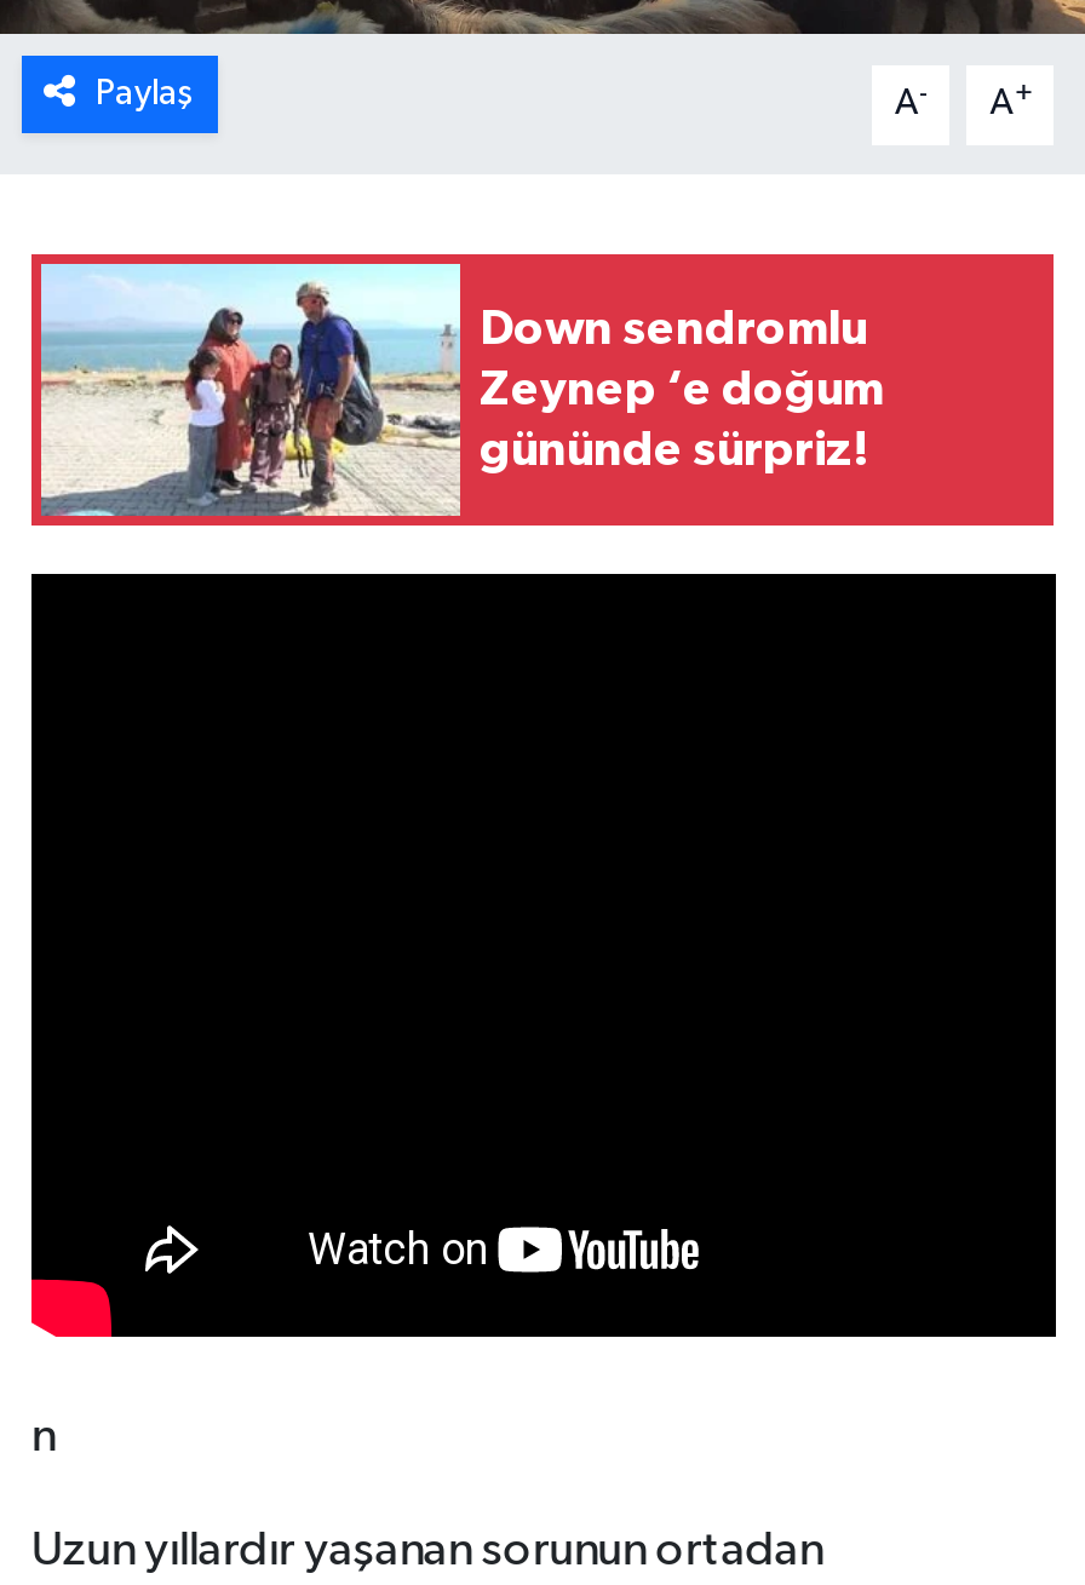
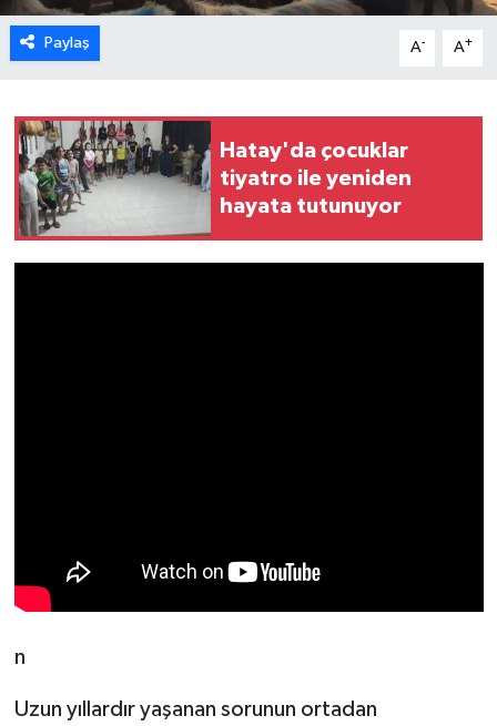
[39,262,884,518] [image] | Down sendromlu | Zeynep ‘e doğum | gününde sürpriz! -> [18,120,412,237] [image] | Hatay'da çocuklar | tiyatro ile yeniden | hayata tutunuyor

